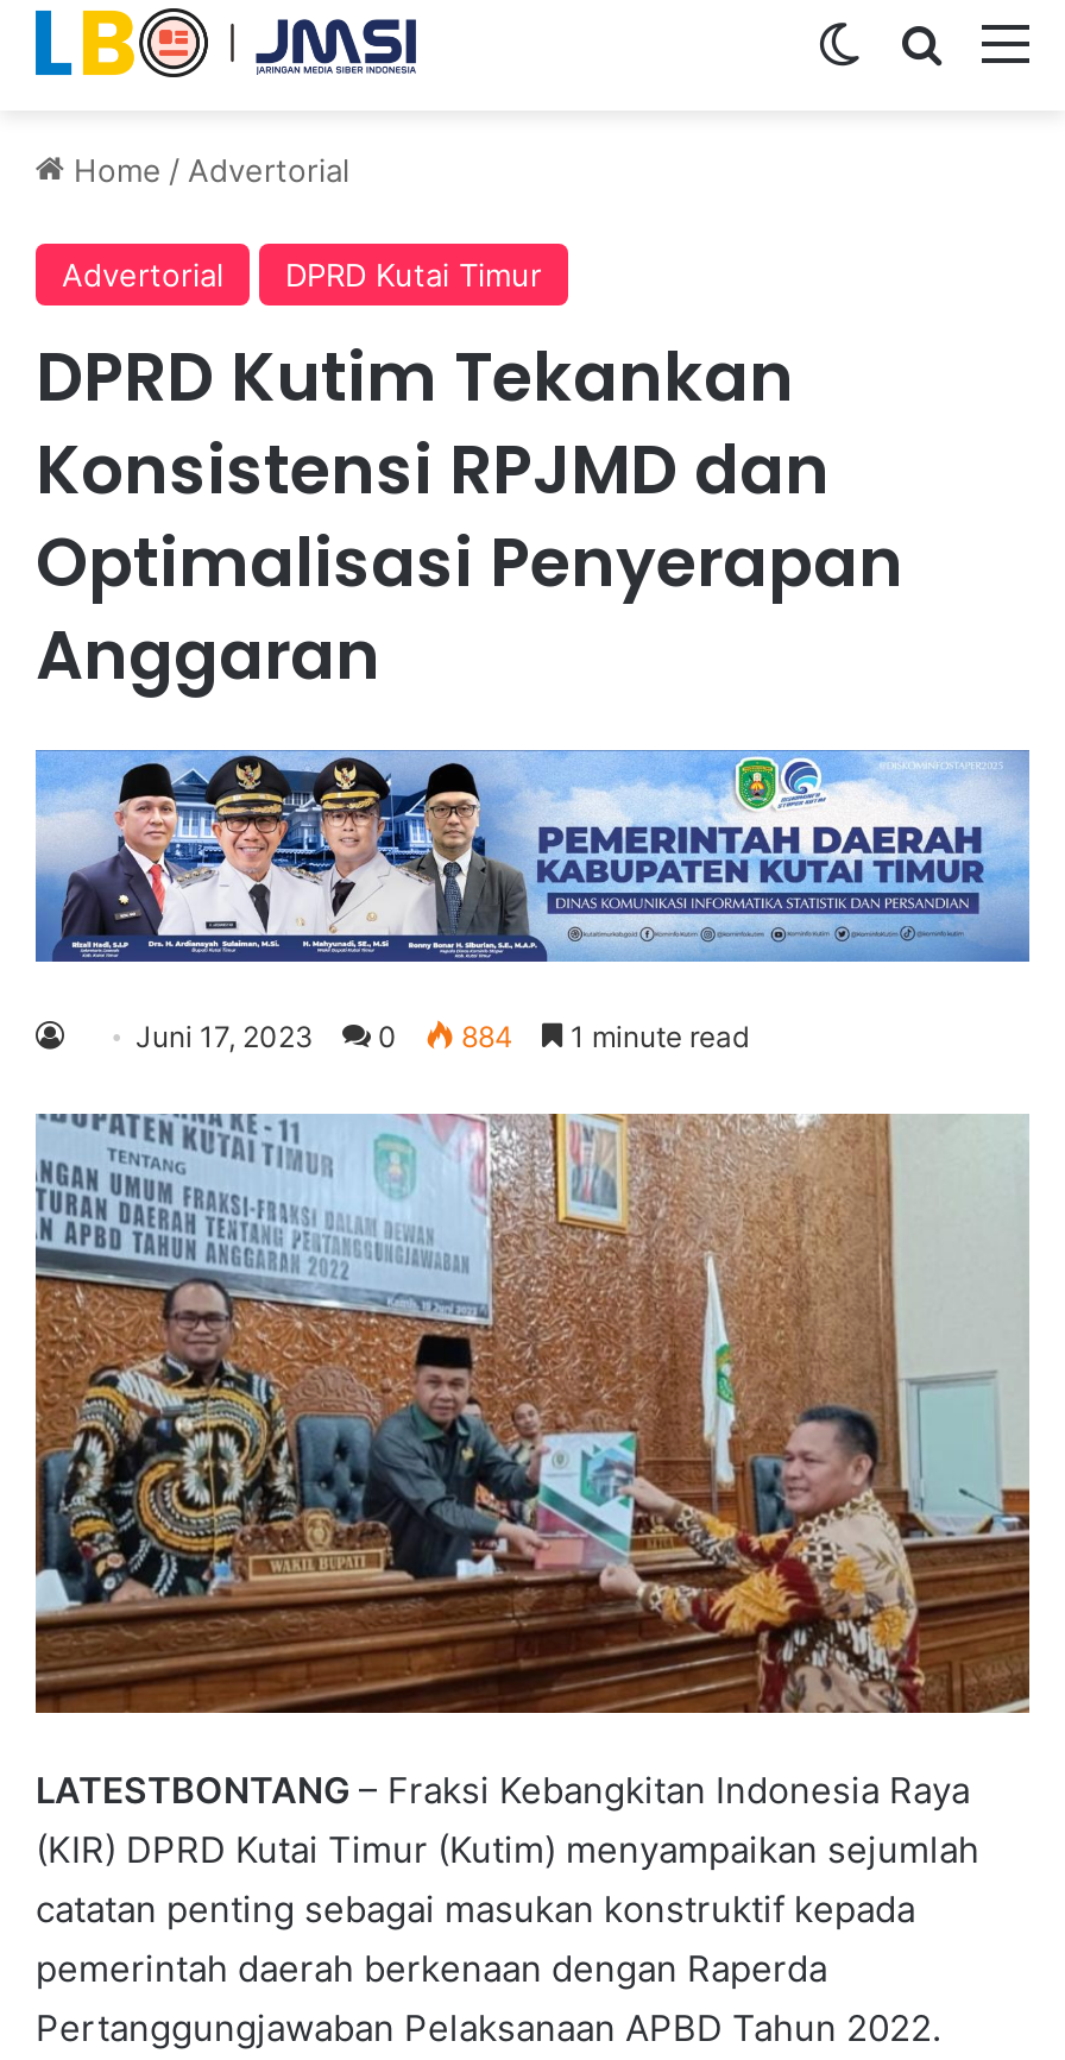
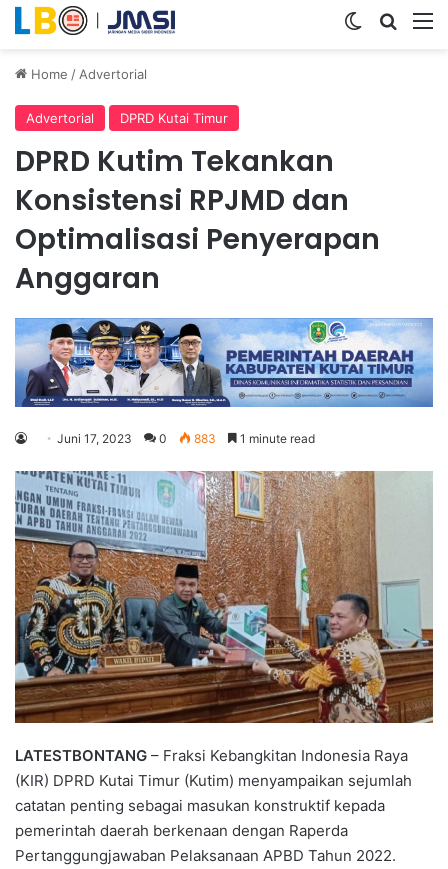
[136,1019,749,1054] Juni 17, 2023 0 884 1 minute read -> [57,431,315,446] Juni 17, 2023 0 883 1 minute read

